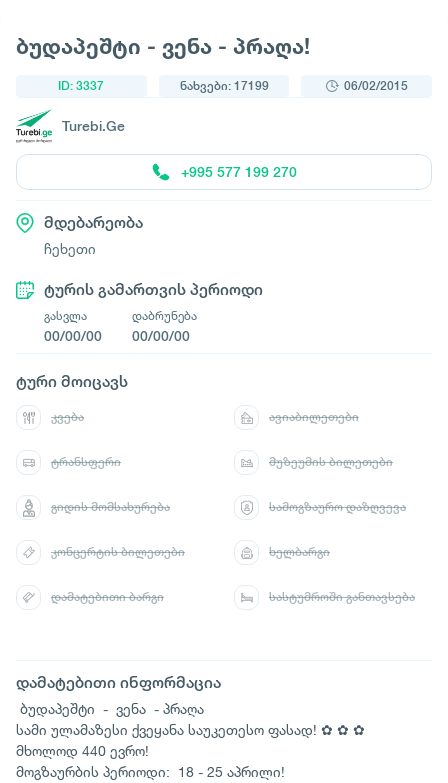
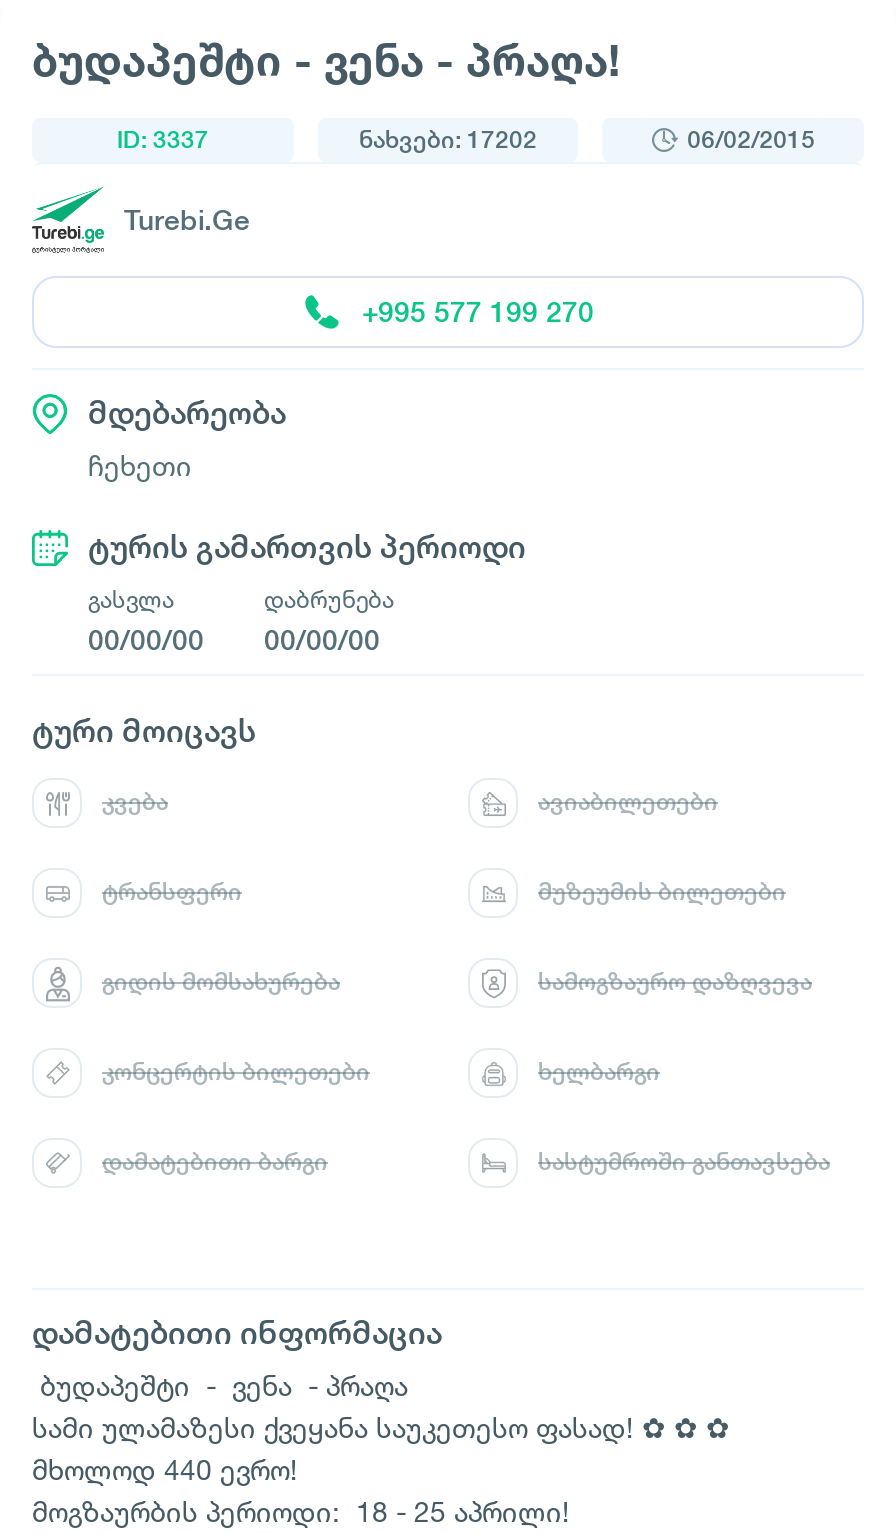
[179,79,268,93] ნახვები: 17199 -> [359,126,537,154] ნახვები: 17202

